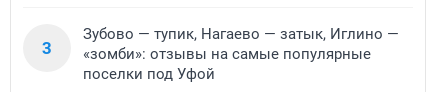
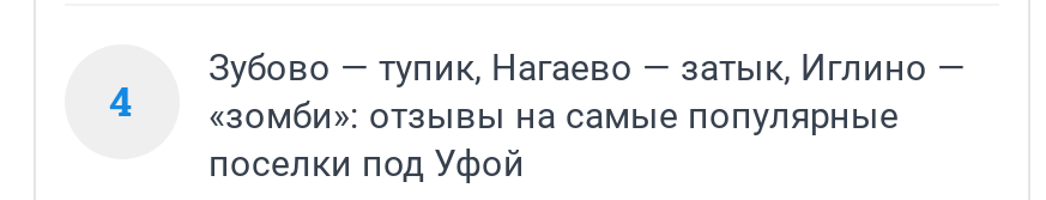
[42,36,371,63] 3 «зомби»: отзывы на самые популярные -> [109,74,899,138] 4 «зомби»: отзывы на самые популярные

